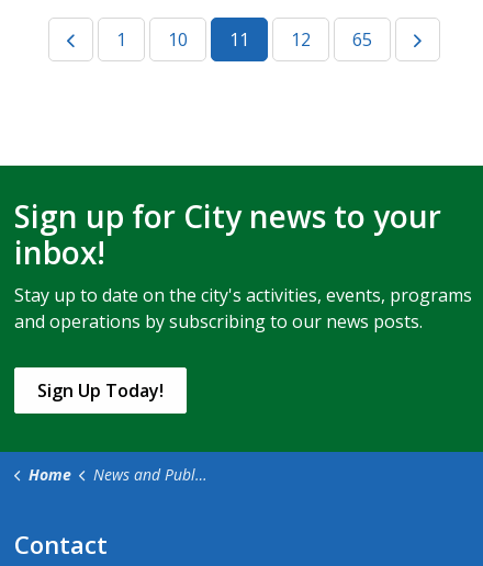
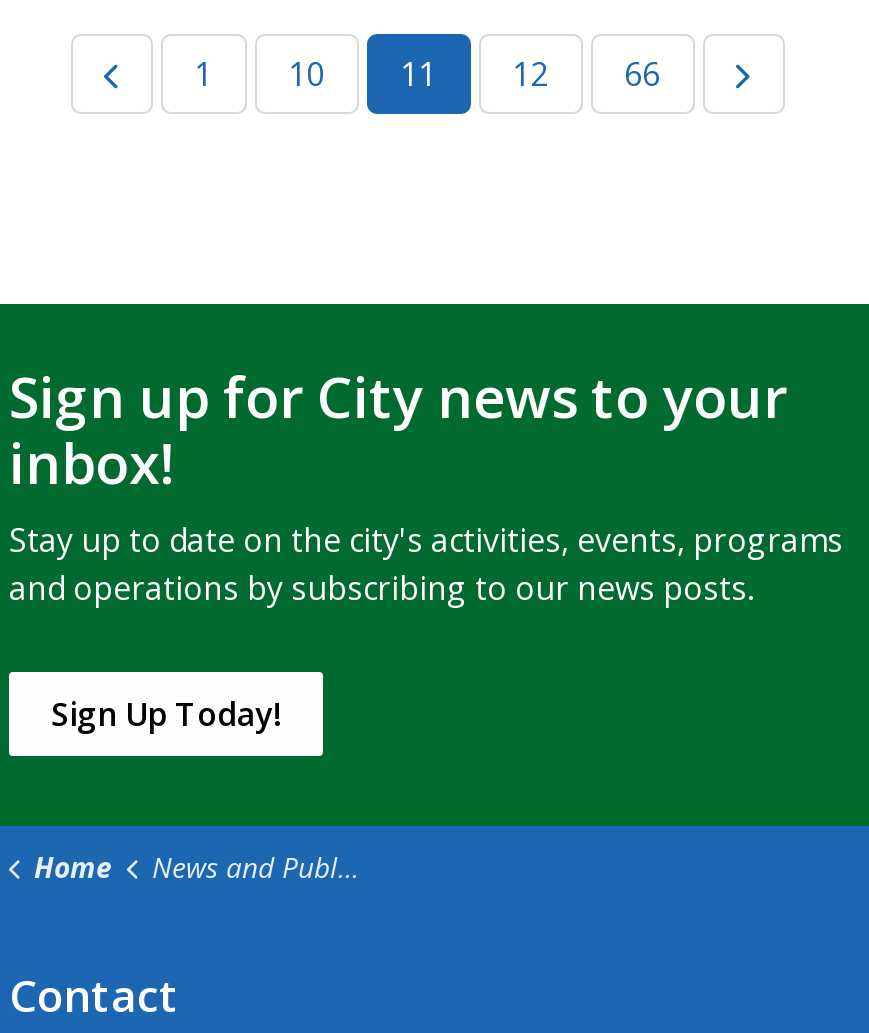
[116,27,372,52] 1 10 11 12 65 -> [194,52,660,96] 1 10 11 12 66

